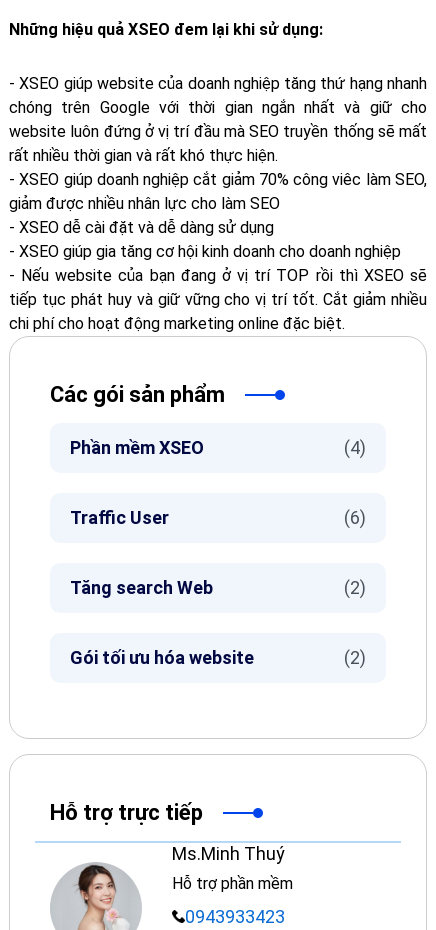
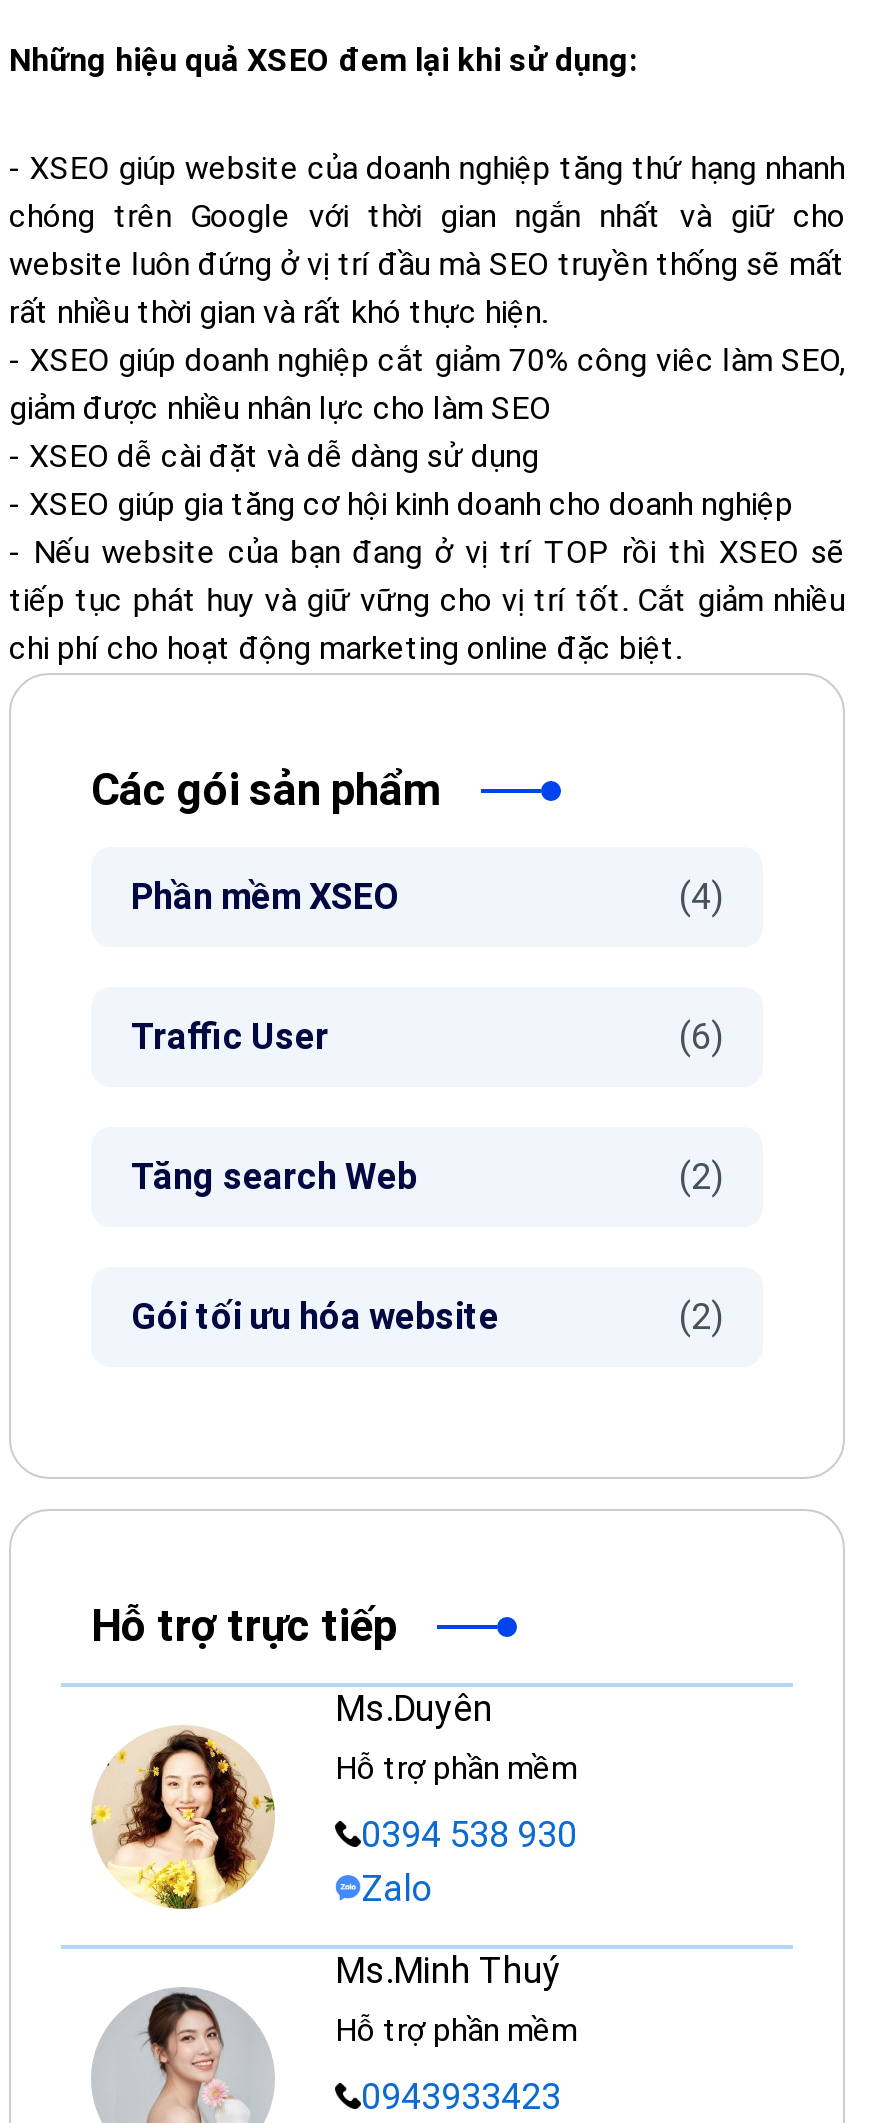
none -> [91,1687,577,1911] [image] | Ms.Duyên | Hỗ trợ phần mềm | 0394 538 930 | Zalo

